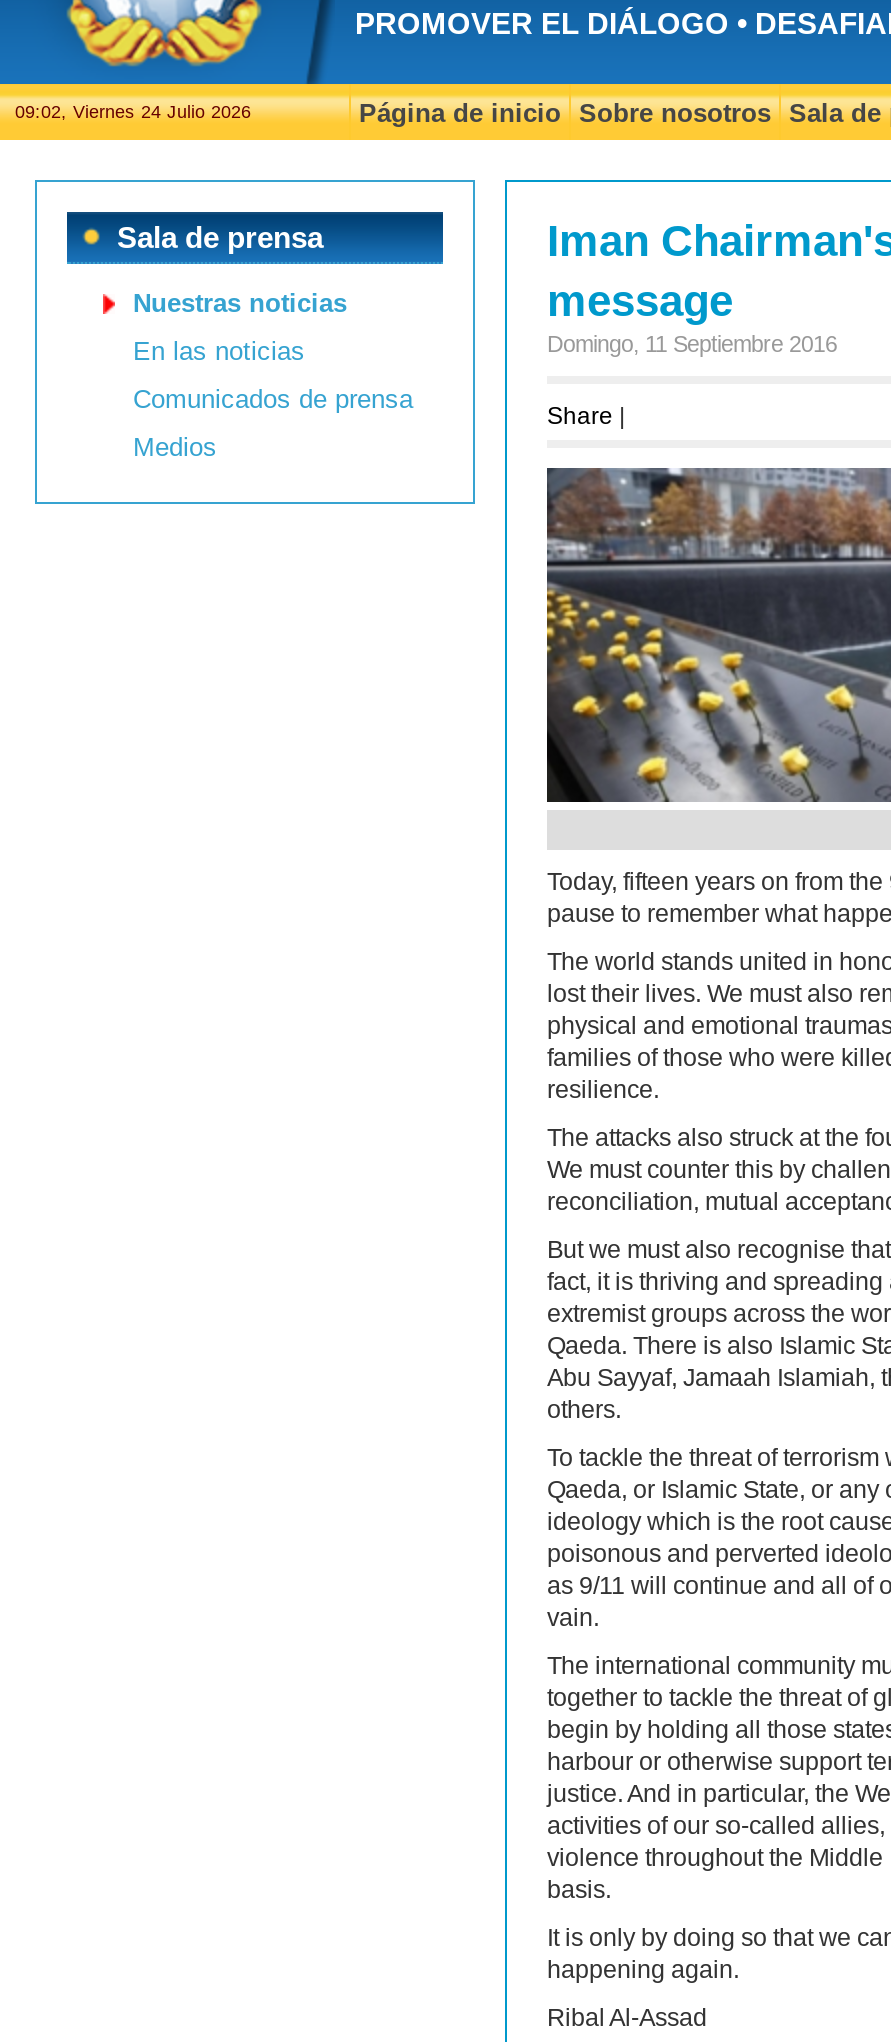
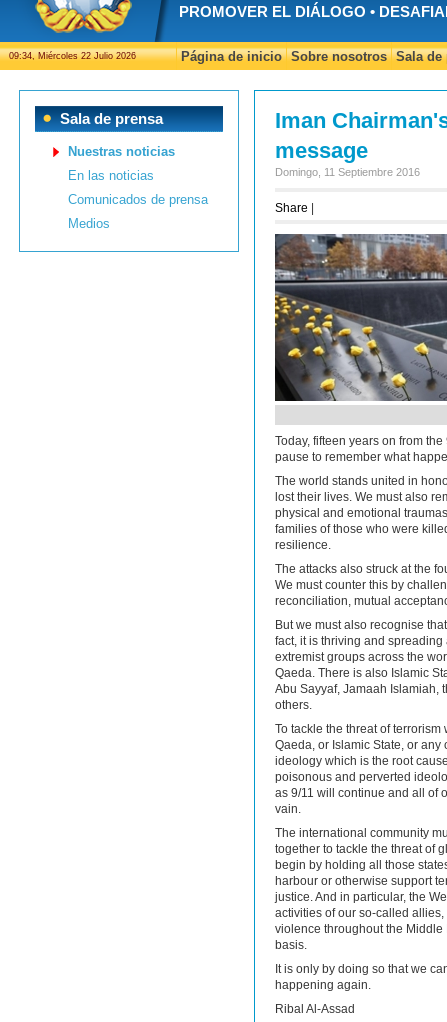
[15,102,251,122] 09:02, Viernes 24 Julio 2026 -> [9,51,136,61] 09:34, Miércoles 22 Julio 2026

